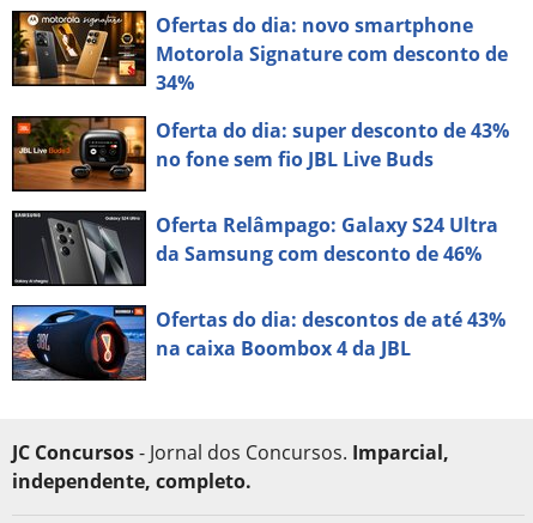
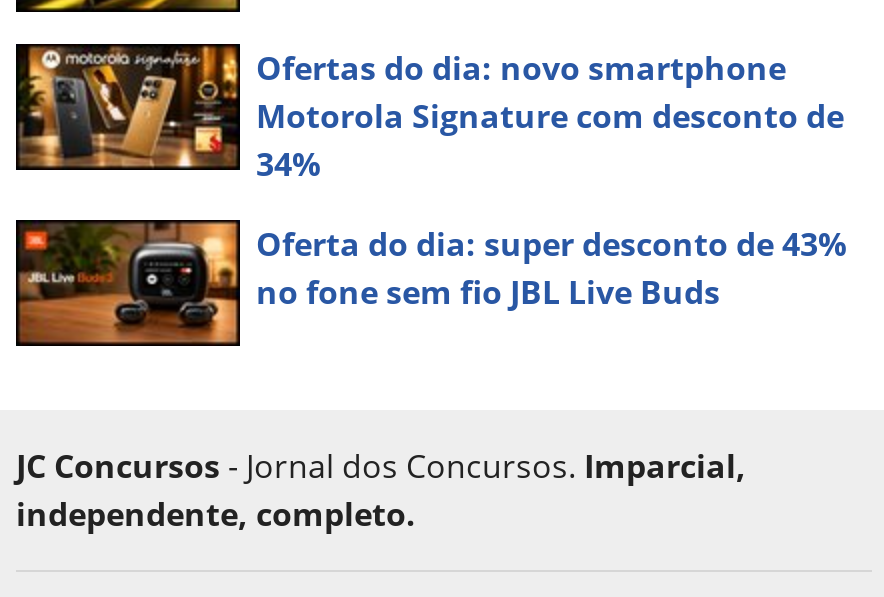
[11,209,505,361] [image] | Oferta Relâmpago: Galaxy S24 Ultra | da Samsung com desconto de 46% | Ofertas do dia: descontos de até 43% | na caixa Boombox 4 da JBL -> none
[12,305,145,381] [image] -> none

